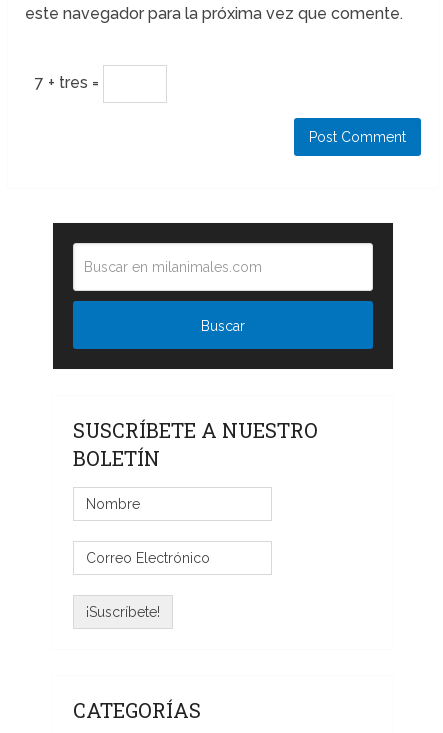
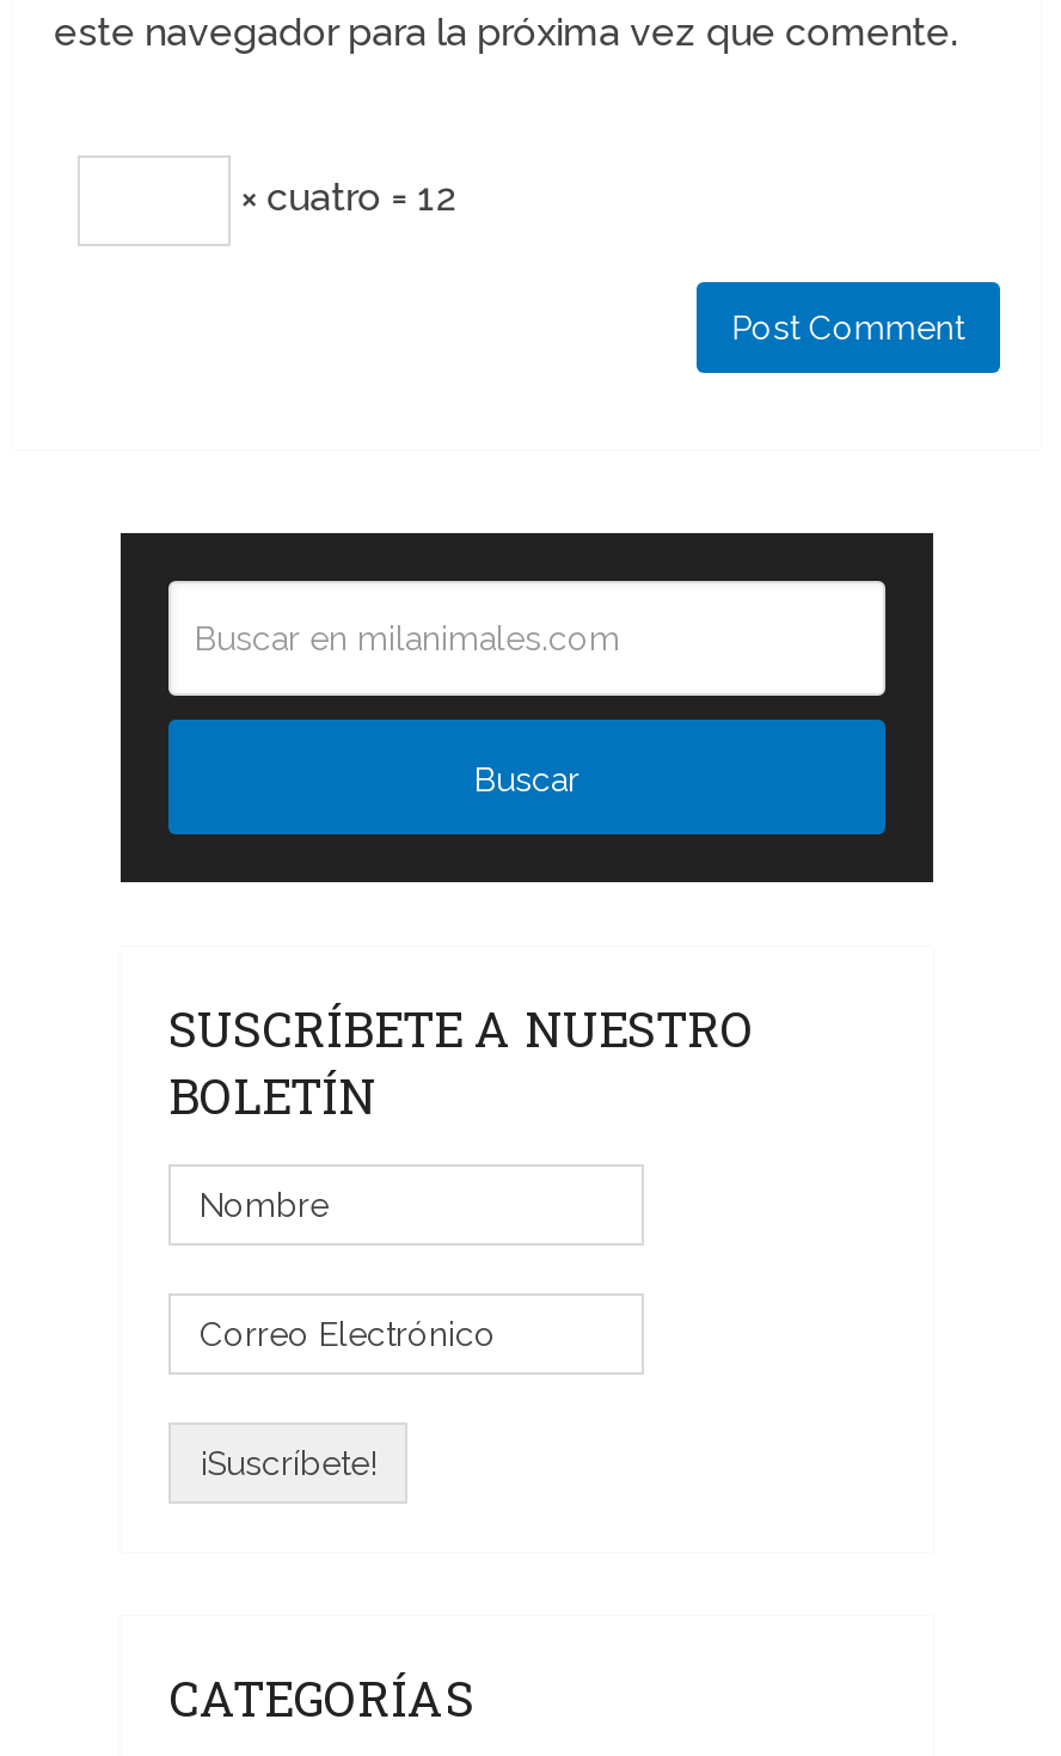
[35,73,103,92] 7 + tres = -> [231,175,458,220] × cuatro = 12

